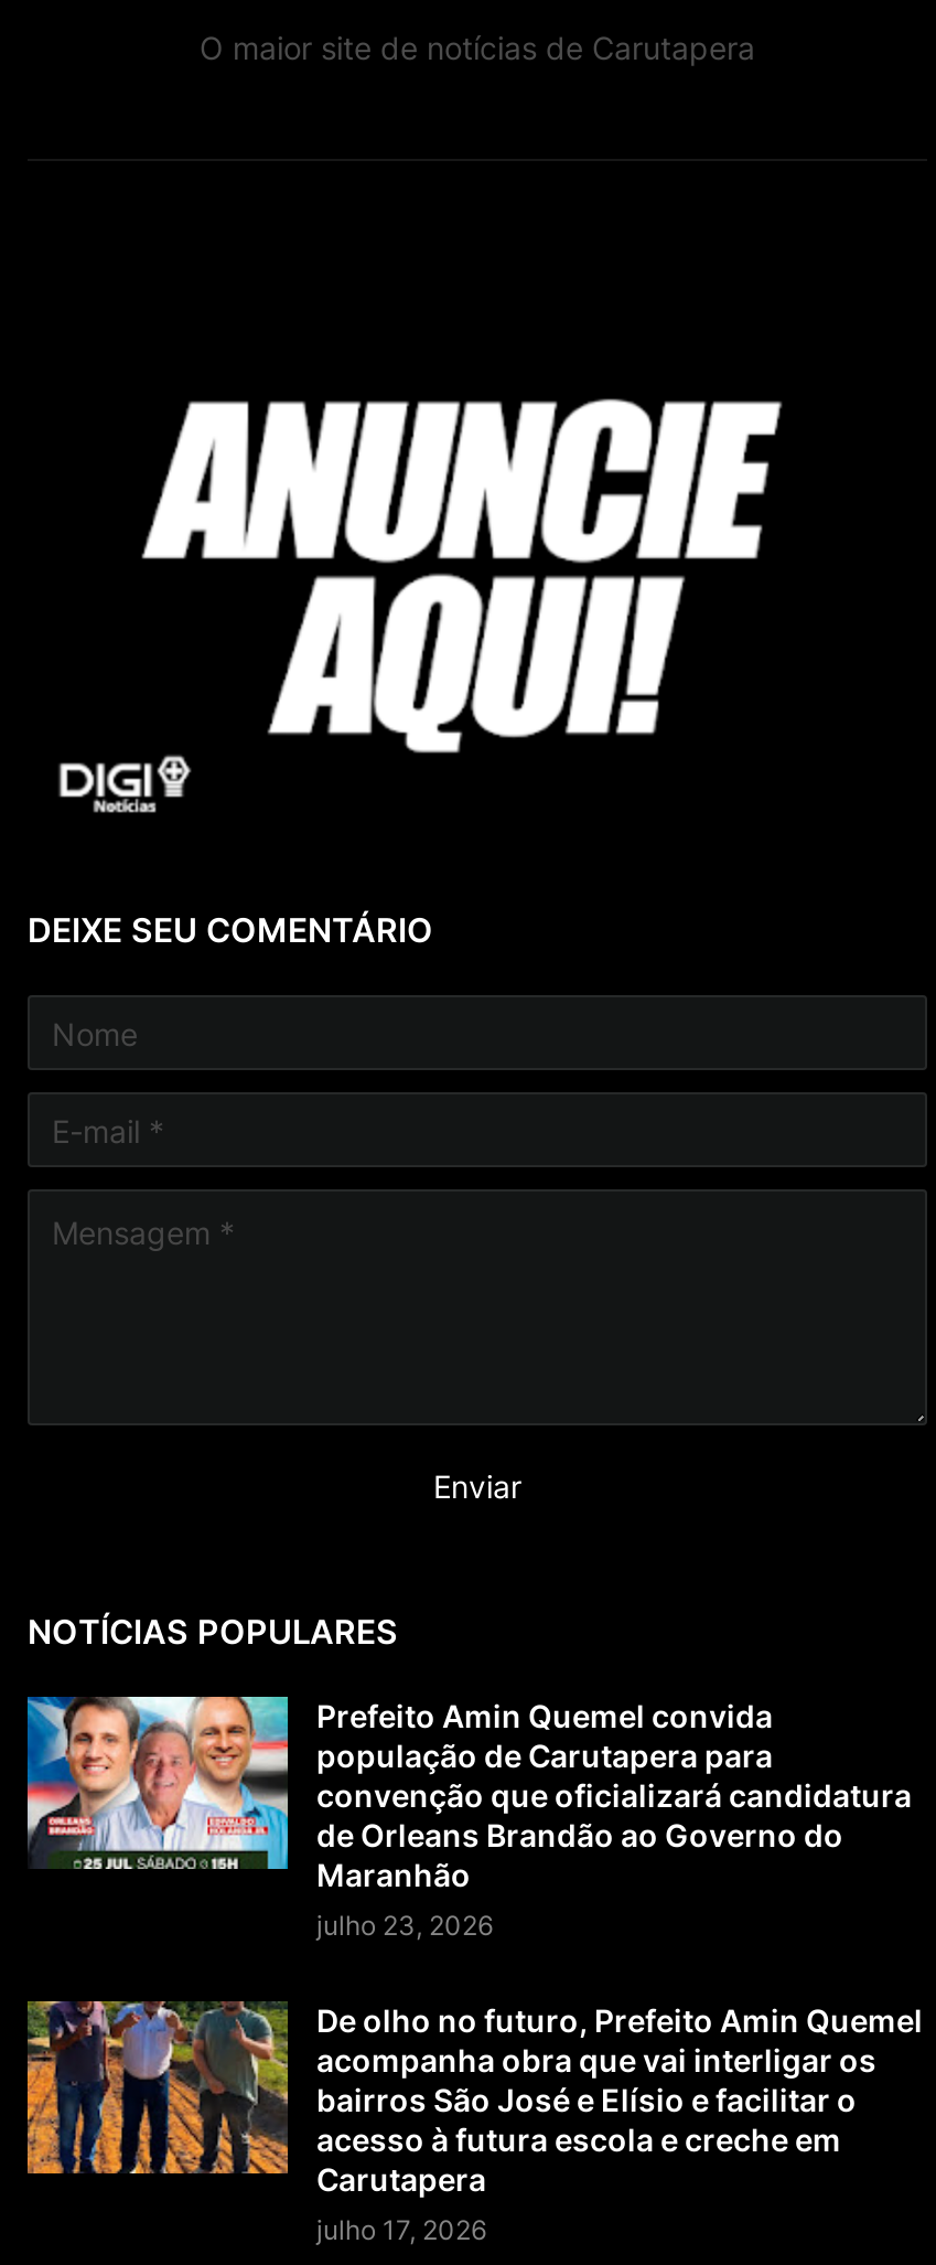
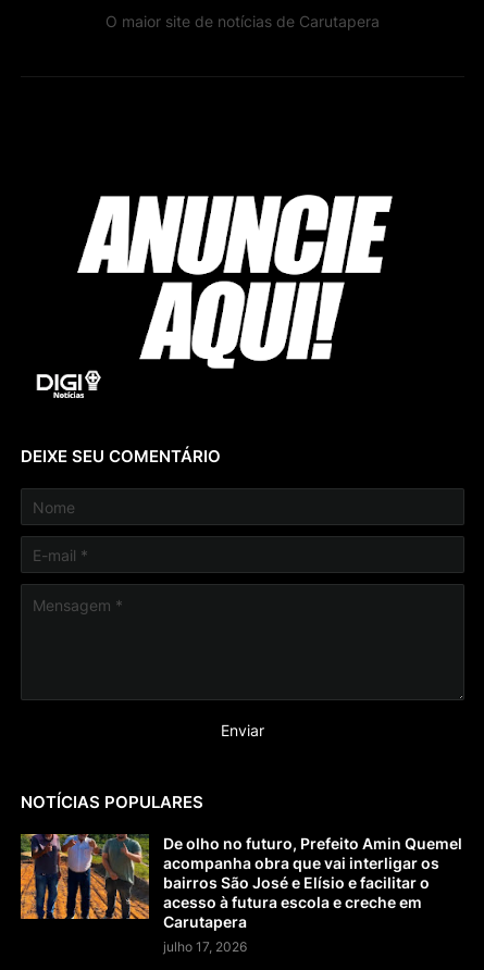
[25,1695,912,1942] [image] | Prefeito Amin Quemel convida | população de Carutapera para | convenção que oficializará candidatura | de Orleans Brandão ao Governo do | Maranhão | julho 23, 2026 -> none

